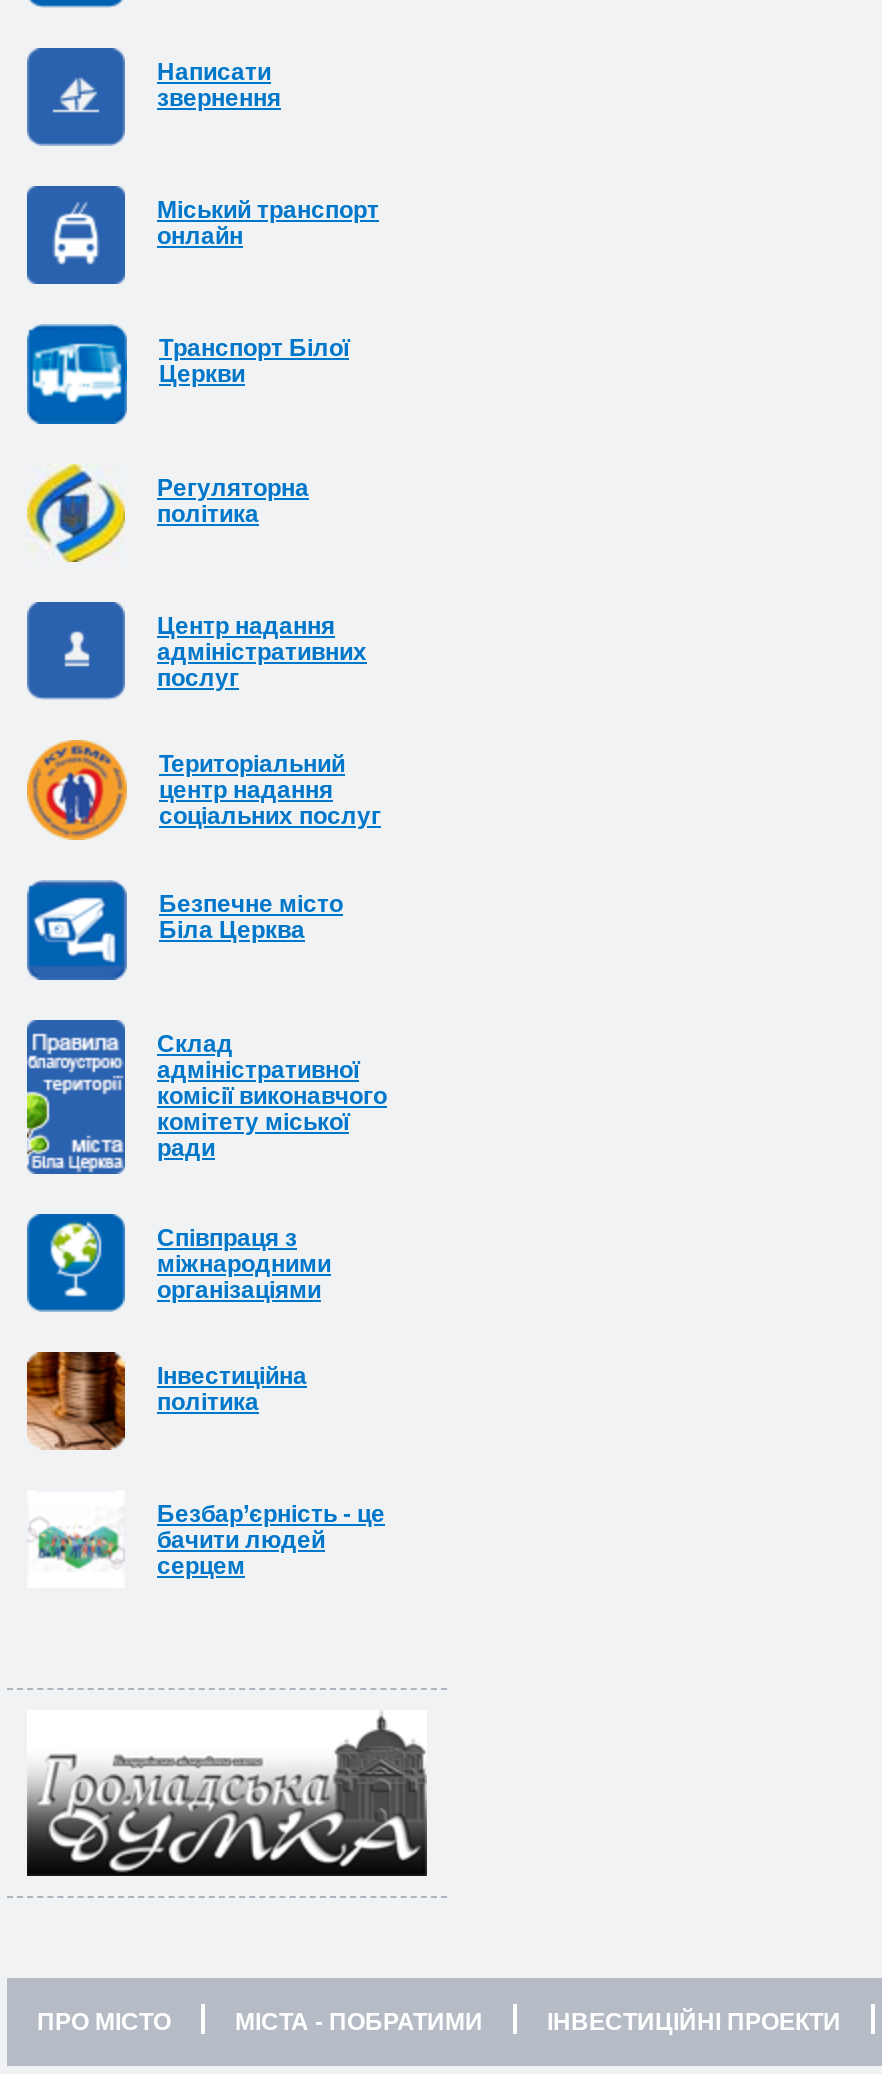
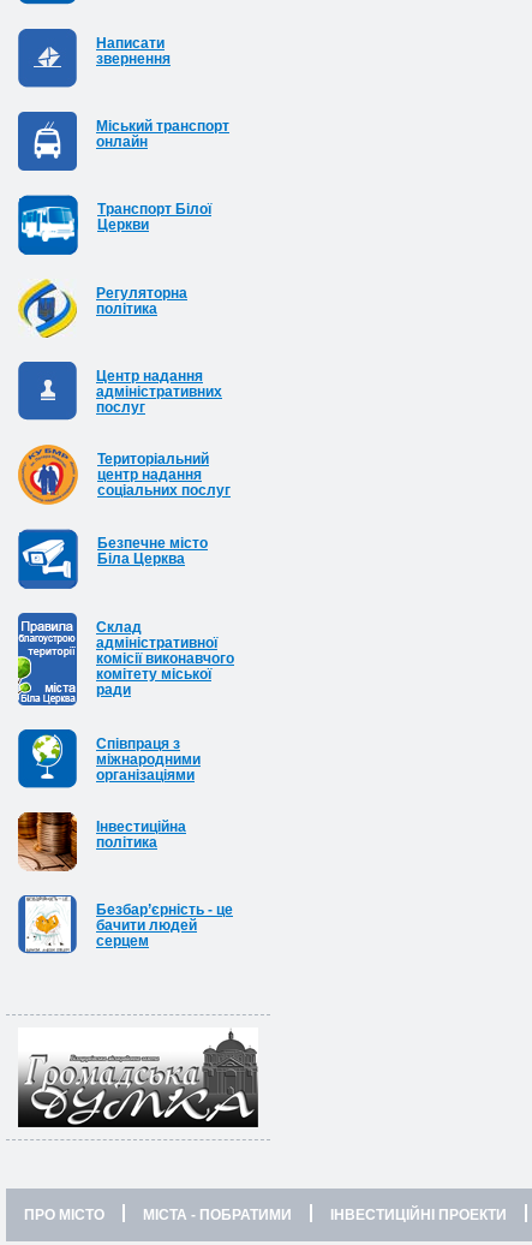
[27,1490,125,1588] [image] -> [17,894,78,954] [image]

